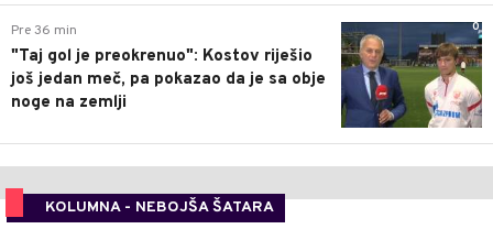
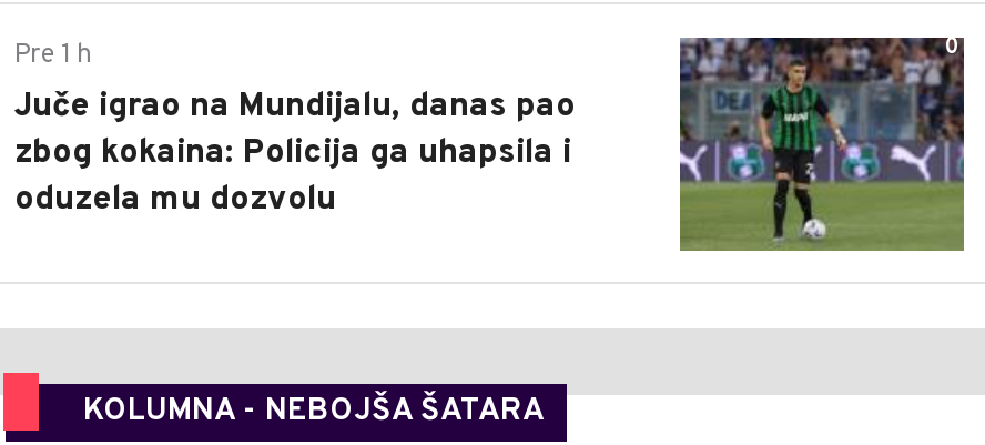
[11,22,326,113] Pre 36 min | "Taj gol je preokrenuo": Kostov riješio | još jedan meč, pa pokazao da je sa obje | noge na zemlji -> [14,37,576,222] Pre 1 h | Juče igrao na Mundijalu, danas pao | zbog kokaina: Policija ga uhapsila i | oduzela mu dozvolu
[340,22,483,129] [image] -> [678,38,966,253] [image]

